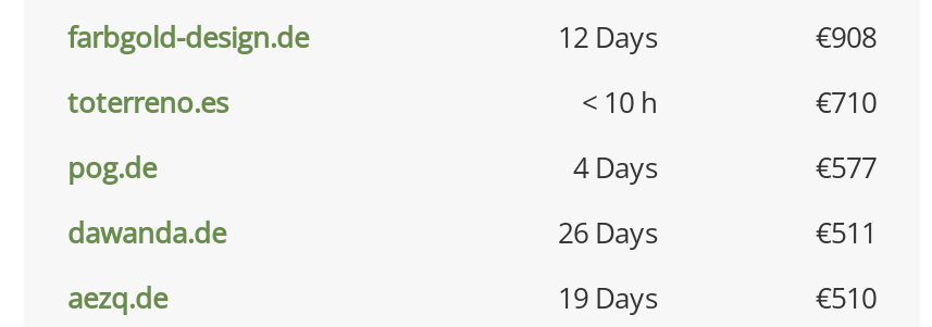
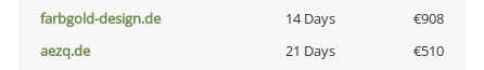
[558,18,658,57] 12 Days -> [285,9,335,28] 14 Days
[67,83,877,252] toterreno.es | < 10 h | €710 | pog.de | 4 Days | €577 | dawanda.de | 26 Days | €511 -> none
[558,279,658,318] 19 Days -> [285,41,335,61] 21 Days

